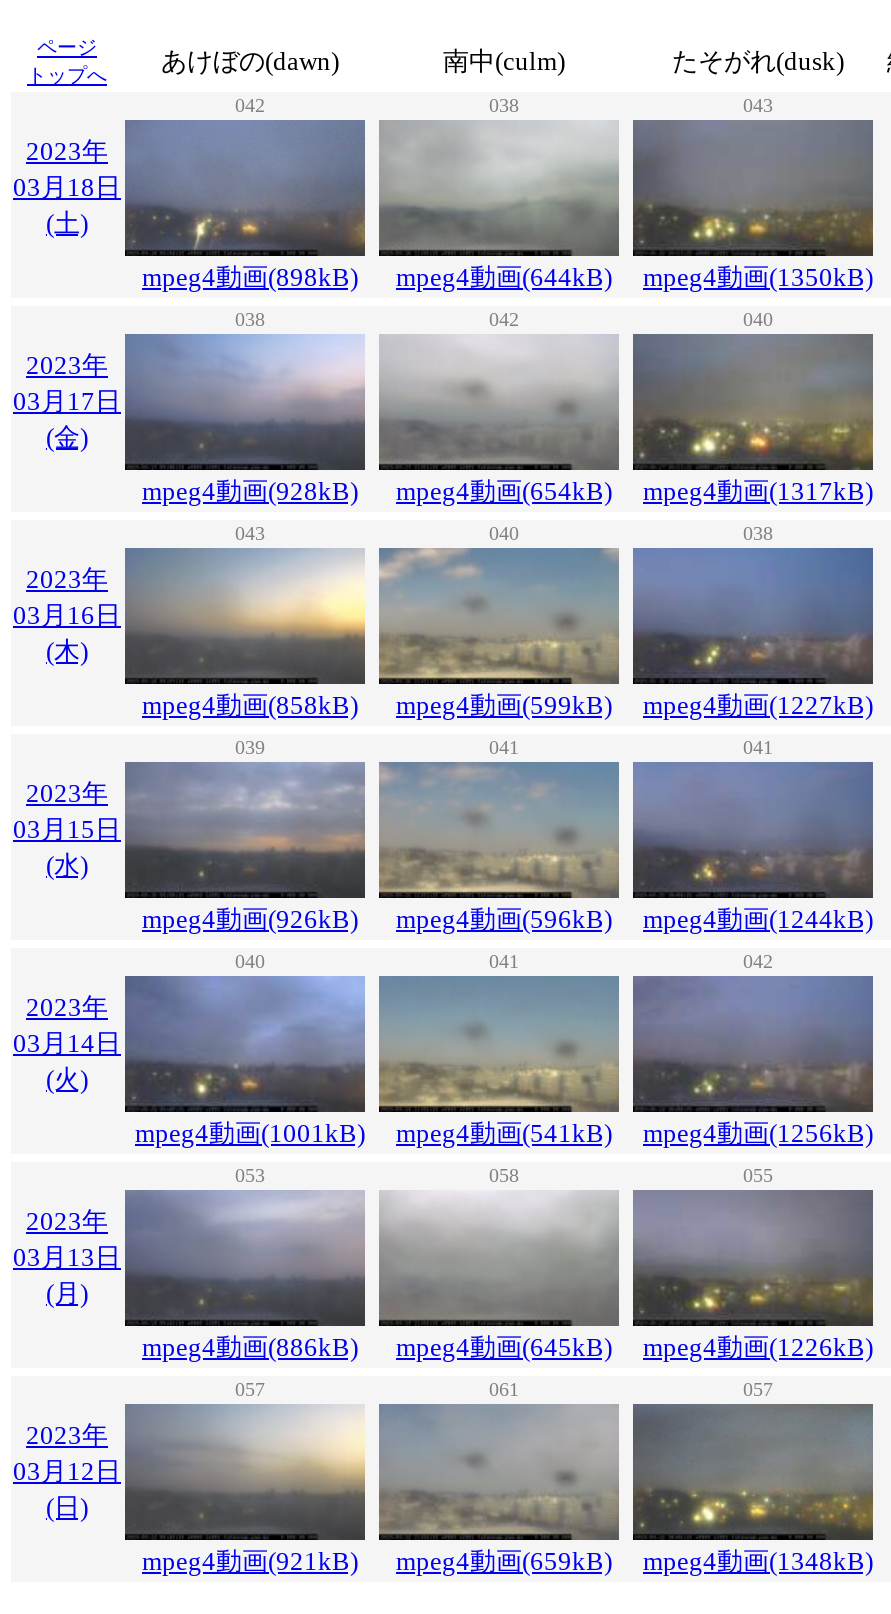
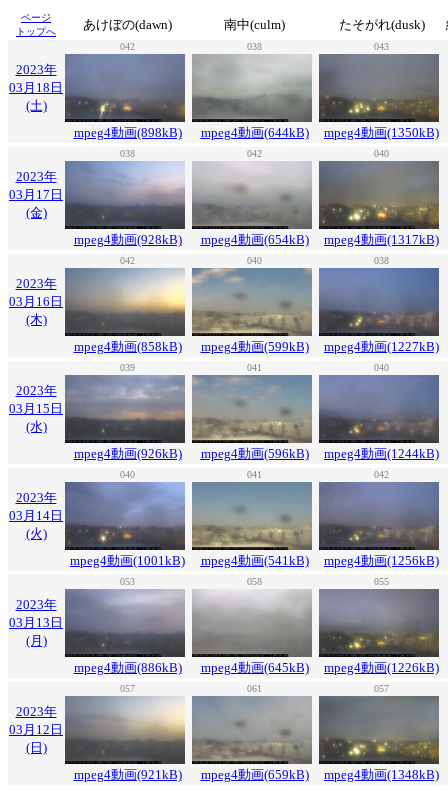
[235,522,265,544] 043 -> [120,255,135,266] 042
[743,736,773,758] 041 -> [374,362,389,373] 040

